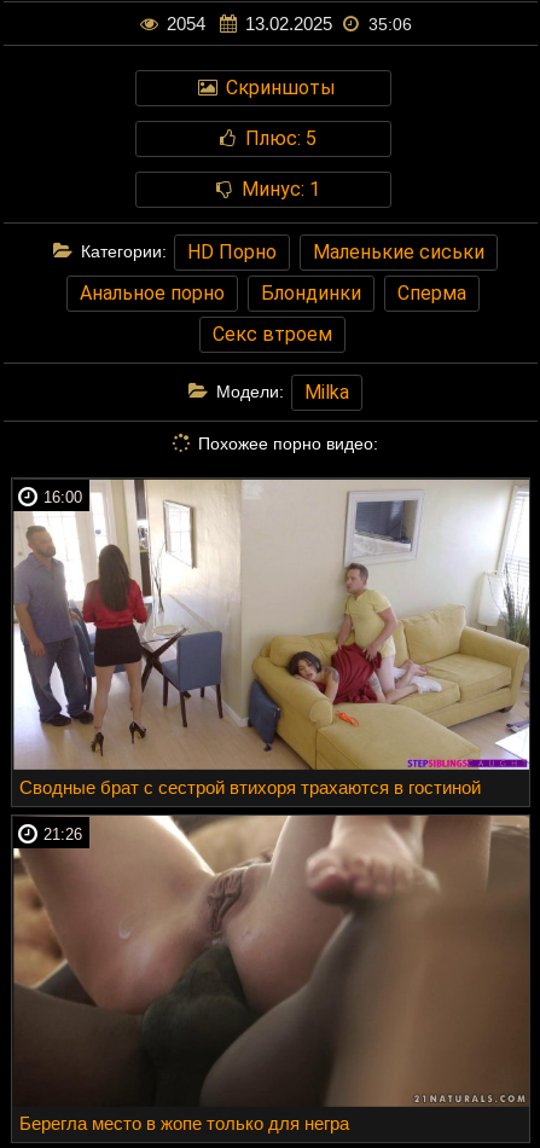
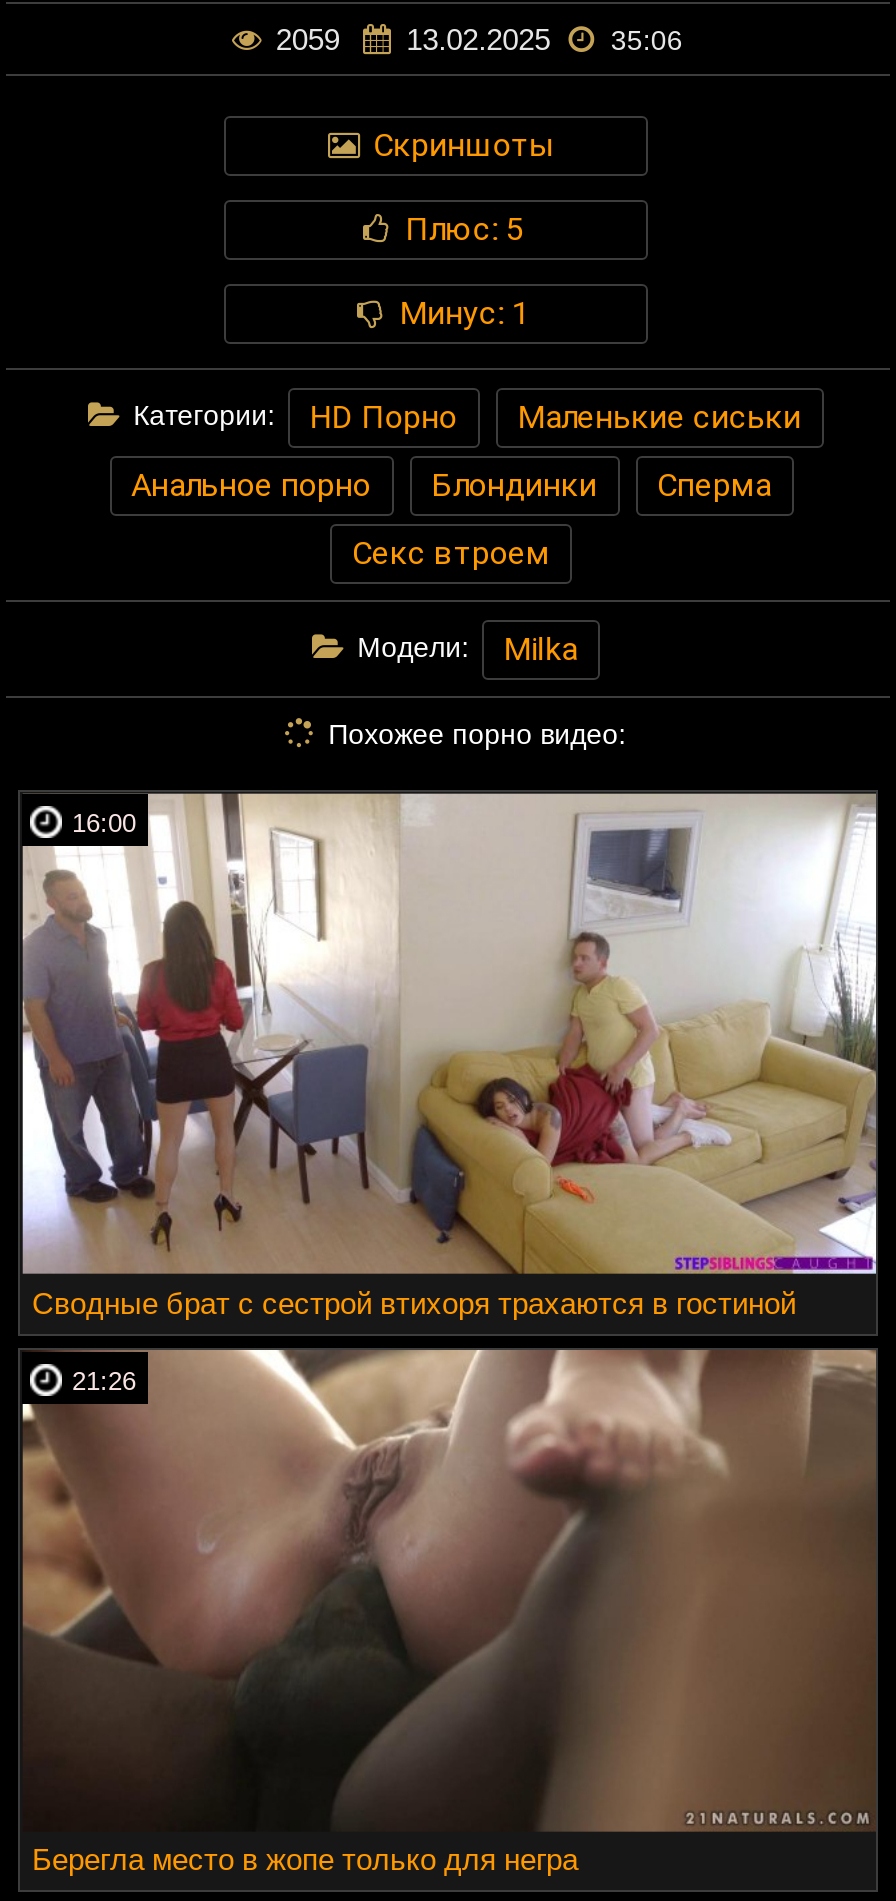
[162,14,412,34] 2054 13.02.2025 35:06 -> [268,23,683,57] 2059 13.02.2025 35:06

